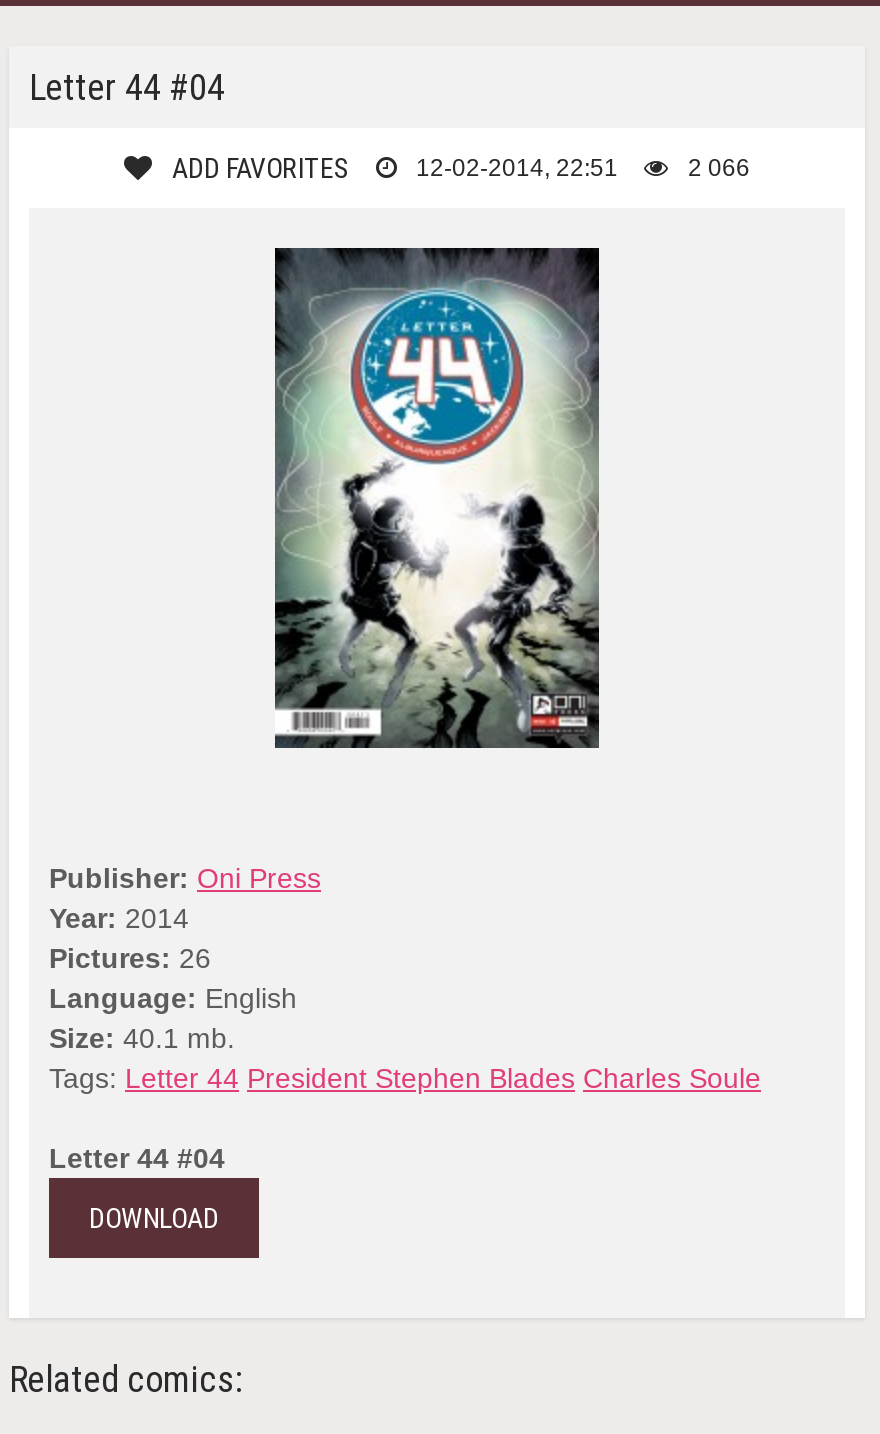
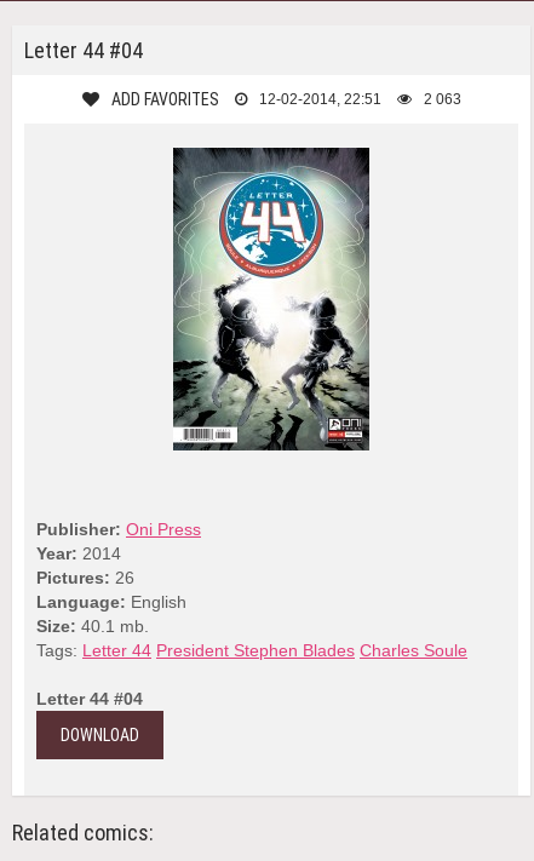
[688,154,750,182] 2 066 -> [423,91,461,108] 2 063

